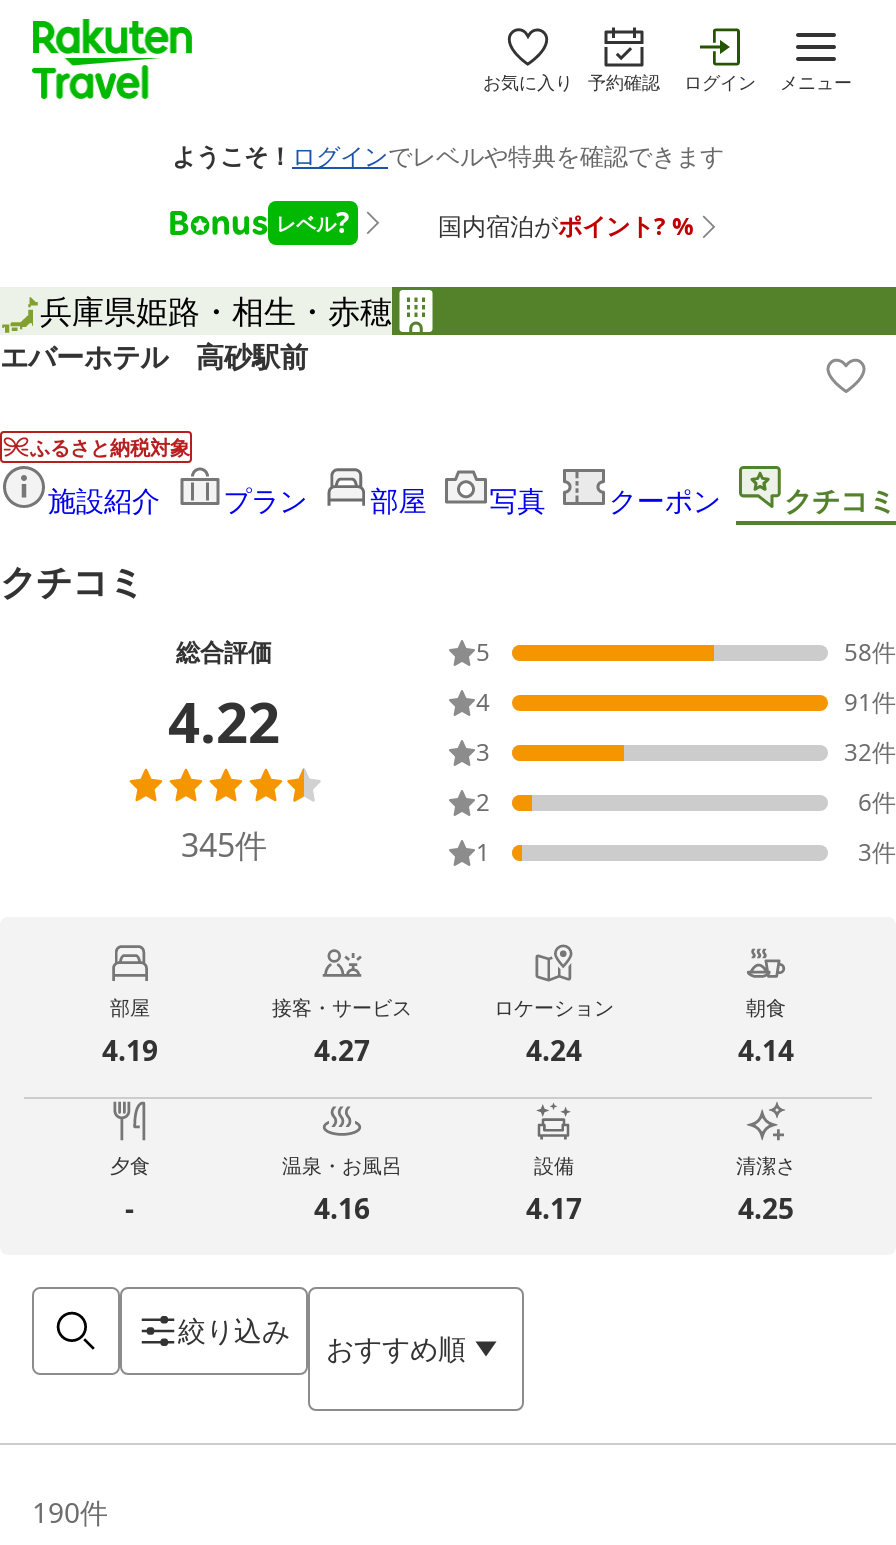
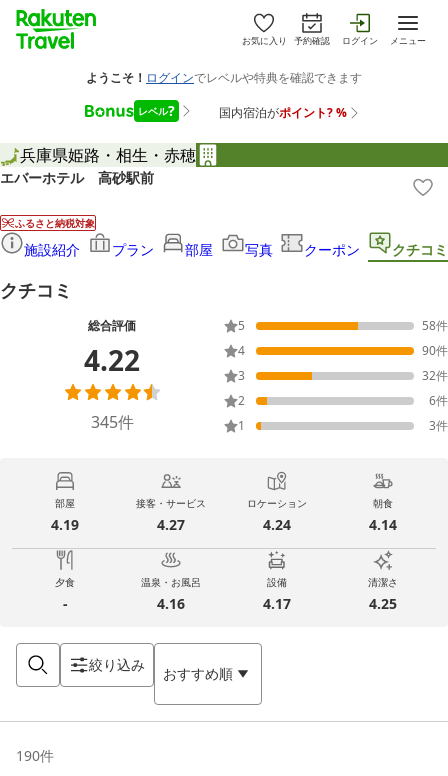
[844,685,896,719] 91件 -> [422,342,448,359] 90件

